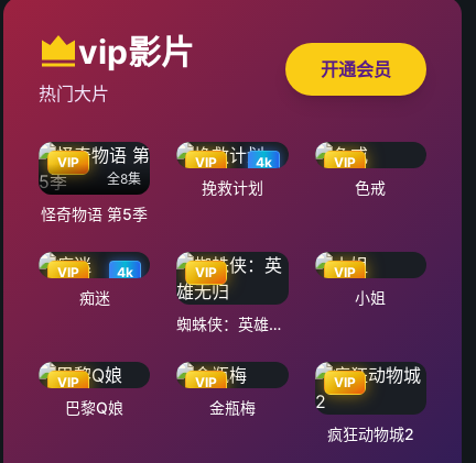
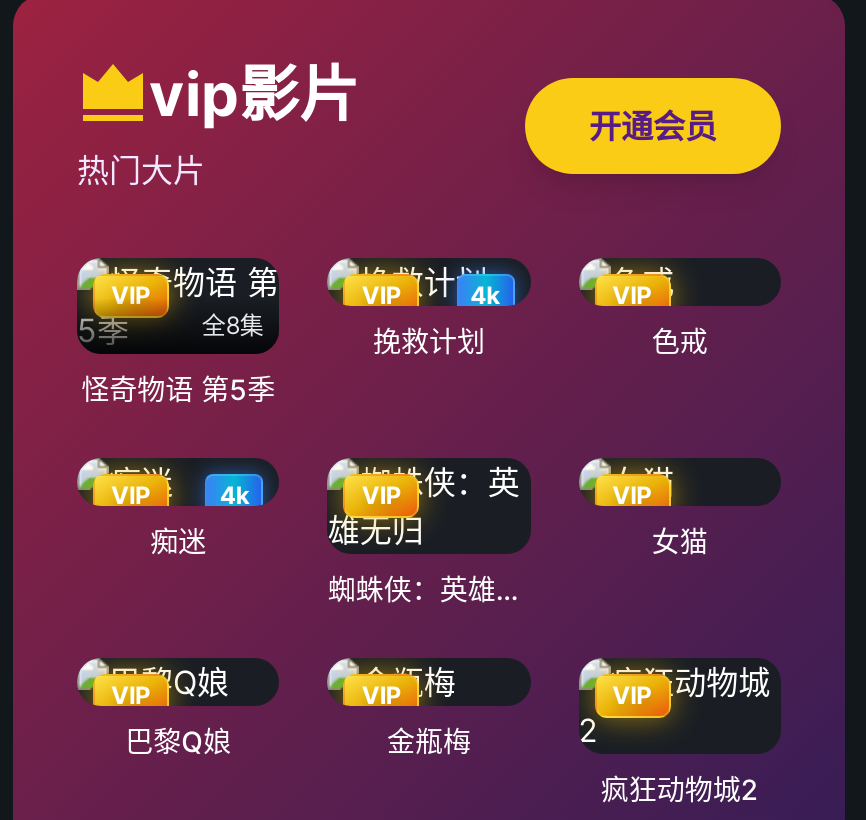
[355,288,386,307] 小姐 -> [652,524,708,558] 女猫

